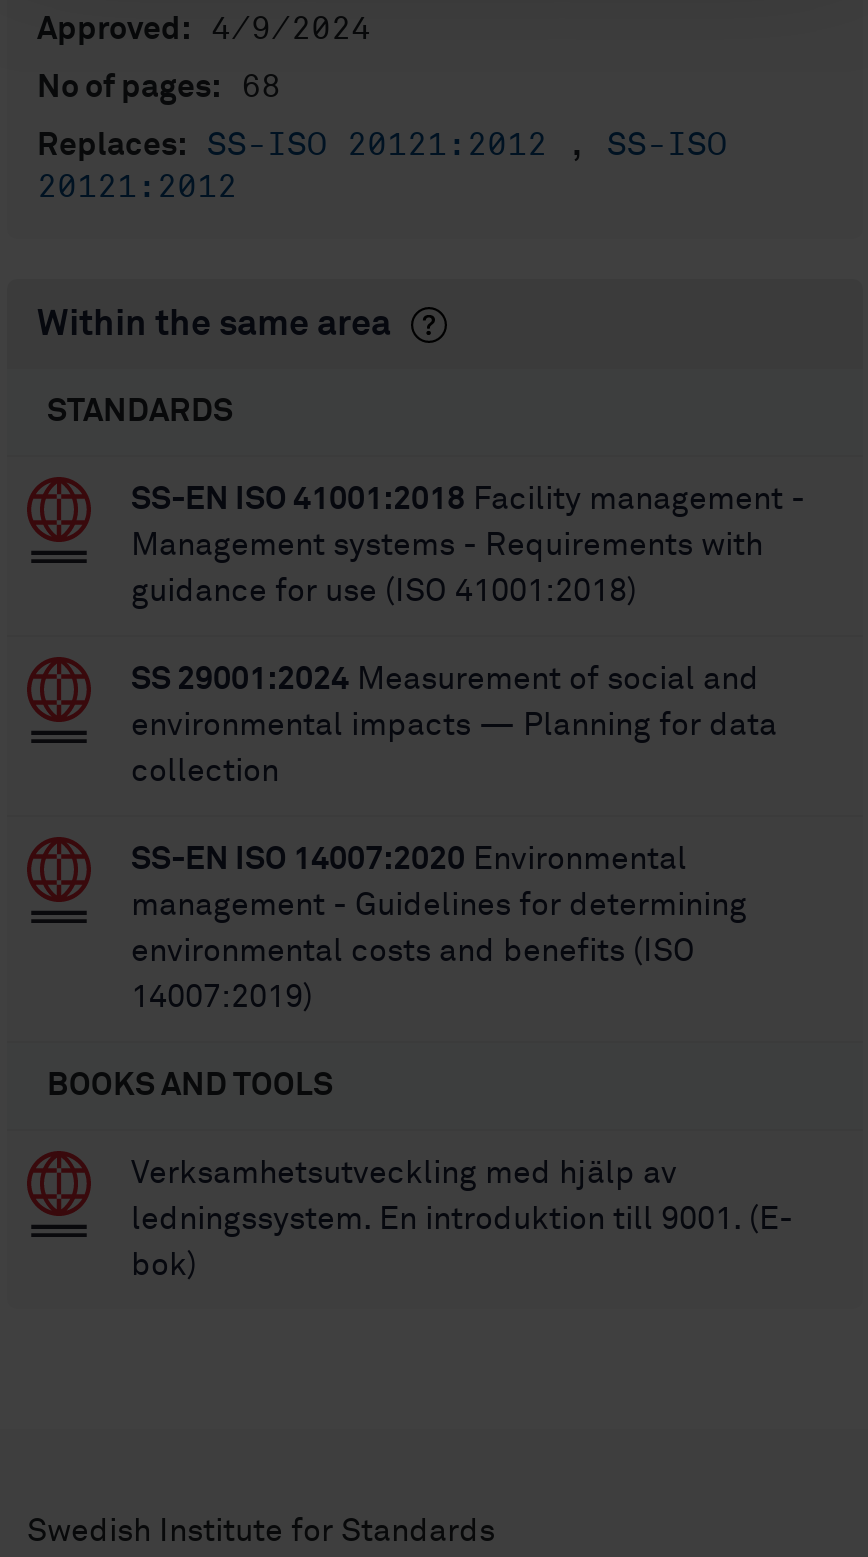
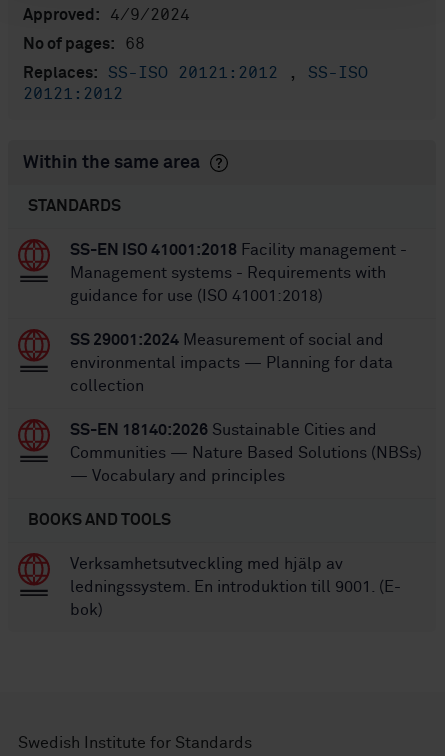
[131,843,747,1013] SS-EN ISO 14007:2020 Environmental | management - Guidelines for determining | environmental costs and benefits (ISO | 14007:2019) -> [70,422,422,484] SS-EN 18140:2026 Sustainable Cities and | Communities — Nature Based Solutions (NBSs) | — Vocabulary and principles

